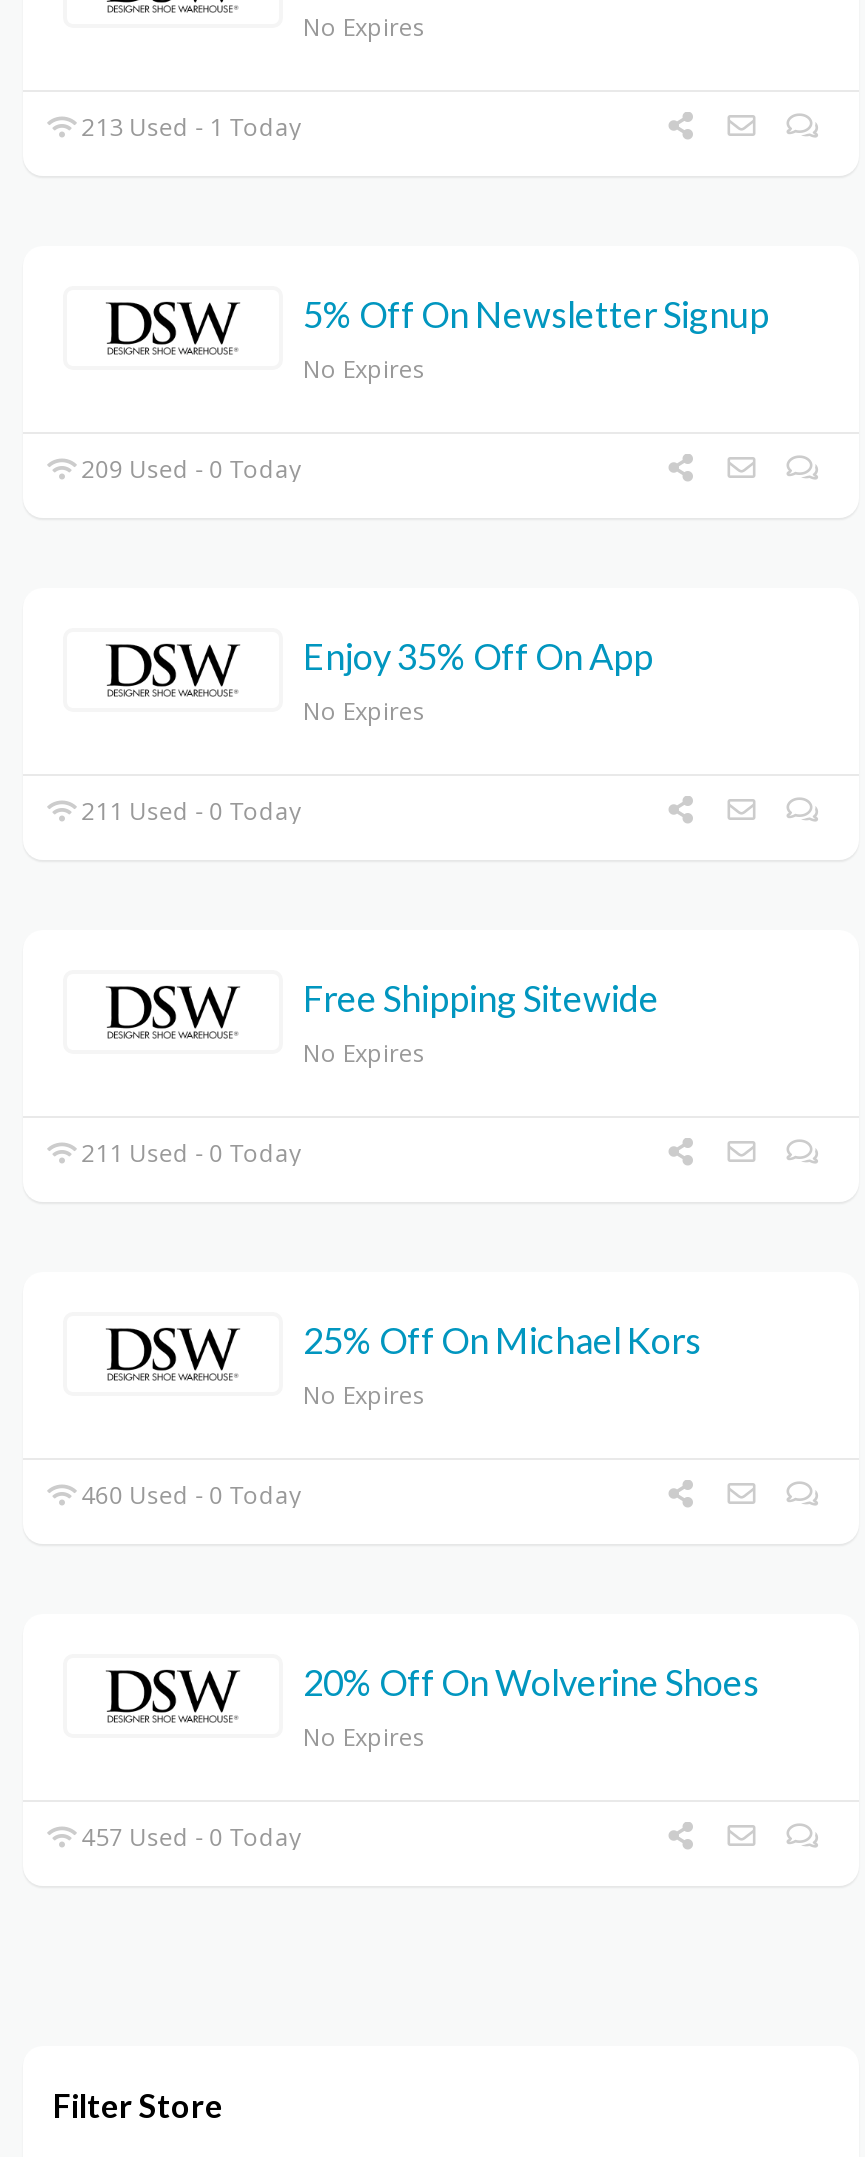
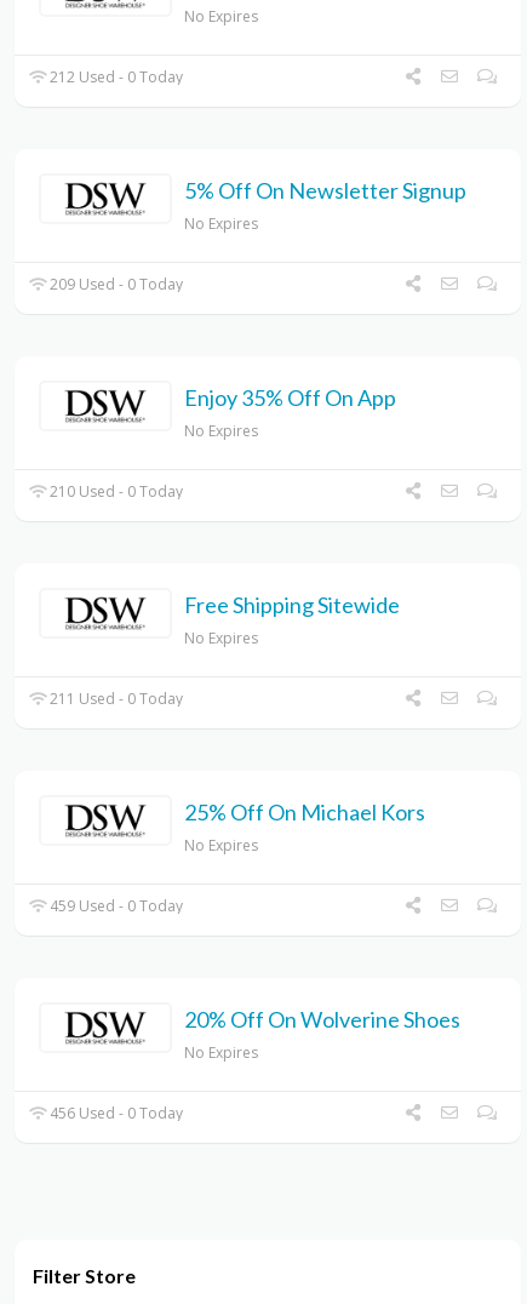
[75,110,301,144] 213 Used - 1 Today -> [46,67,183,87] 212 Used - 0 Today
[75,794,301,828] 211 Used - 0 Today -> [46,481,183,502] 210 Used - 0 Today
[75,1478,301,1512] 460 Used - 0 Today -> [46,896,183,916] 459 Used - 0 Today
[75,1820,301,1854] 457 Used - 0 Today -> [46,1103,183,1124] 456 Used - 0 Today

